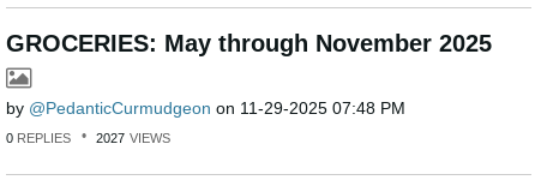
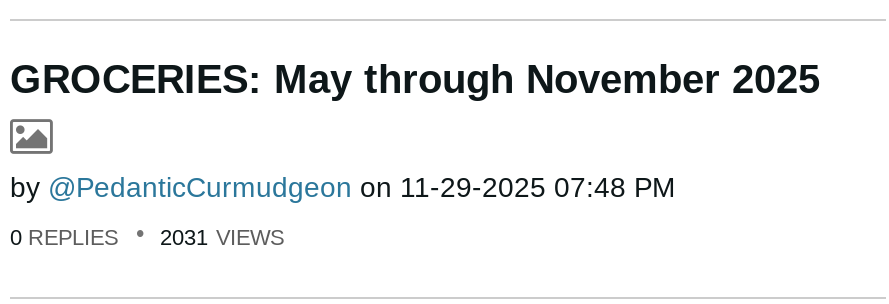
[6,131,170,145] 0 REPLIES 2027 VIEWS -> [10,225,284,249] 0 REPLIES 2031 VIEWS

